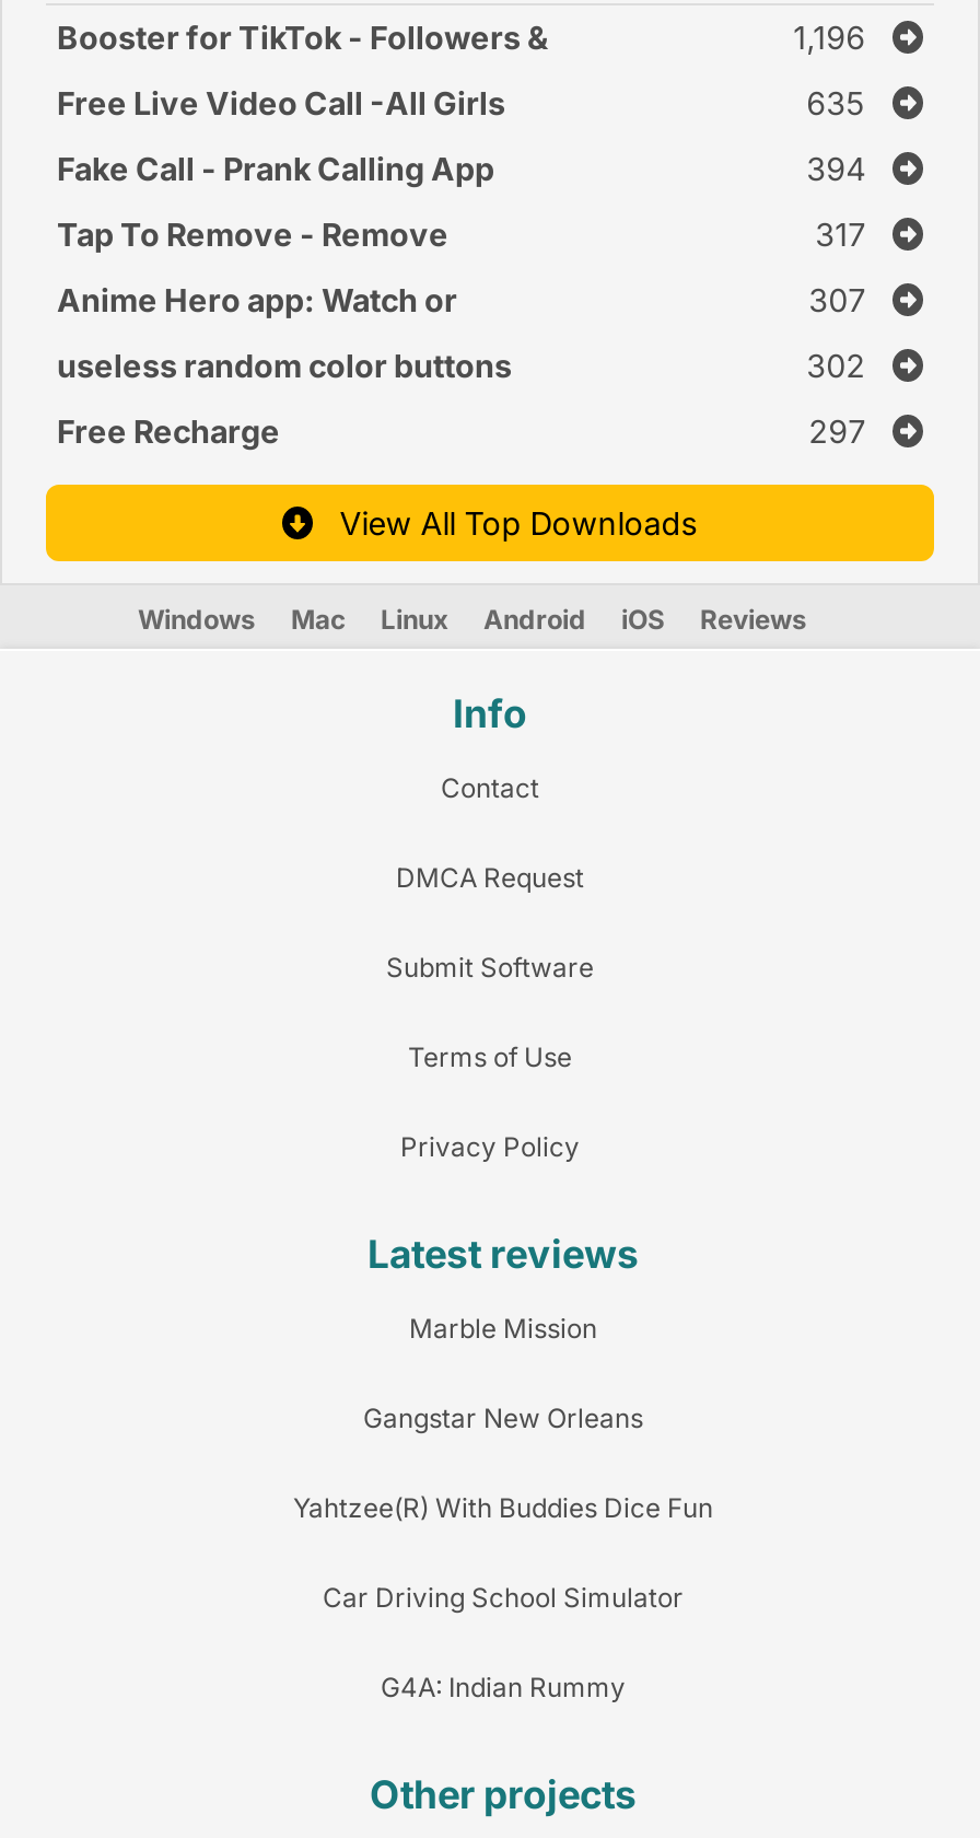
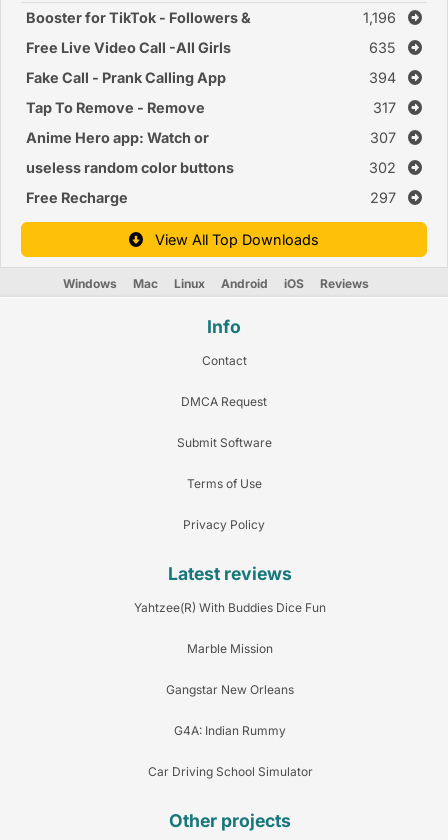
moved [363,1312,643,1434] -> [166,641,294,697]: Marble Mission | Gangstar New Orleans
moved [293,1491,713,1524] -> [134,600,326,615]: Yahtzee(R) With Buddies Dice Fun
moved [323,1581,684,1614] -> [147,764,312,779]: Car Driving School Simulator
moved [381,1670,626,1703] -> [174,723,286,738]: G4A: Indian Rummy

